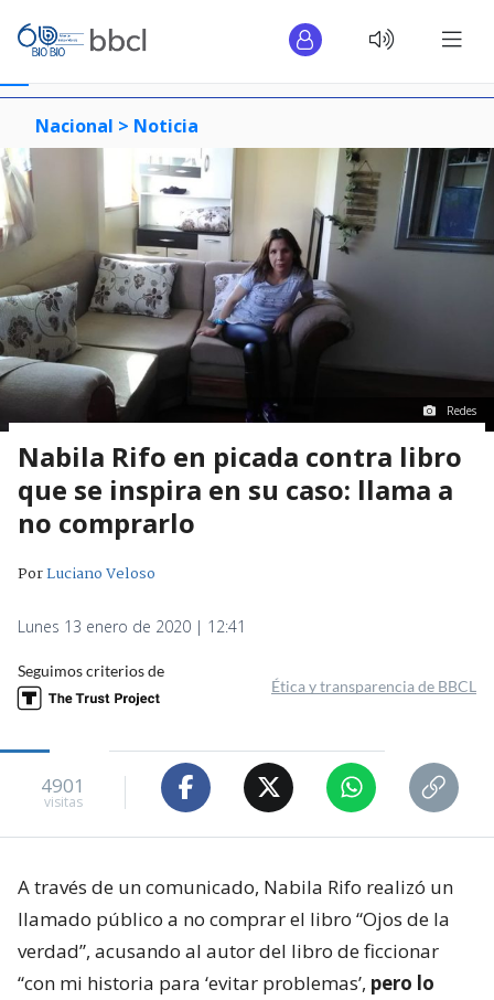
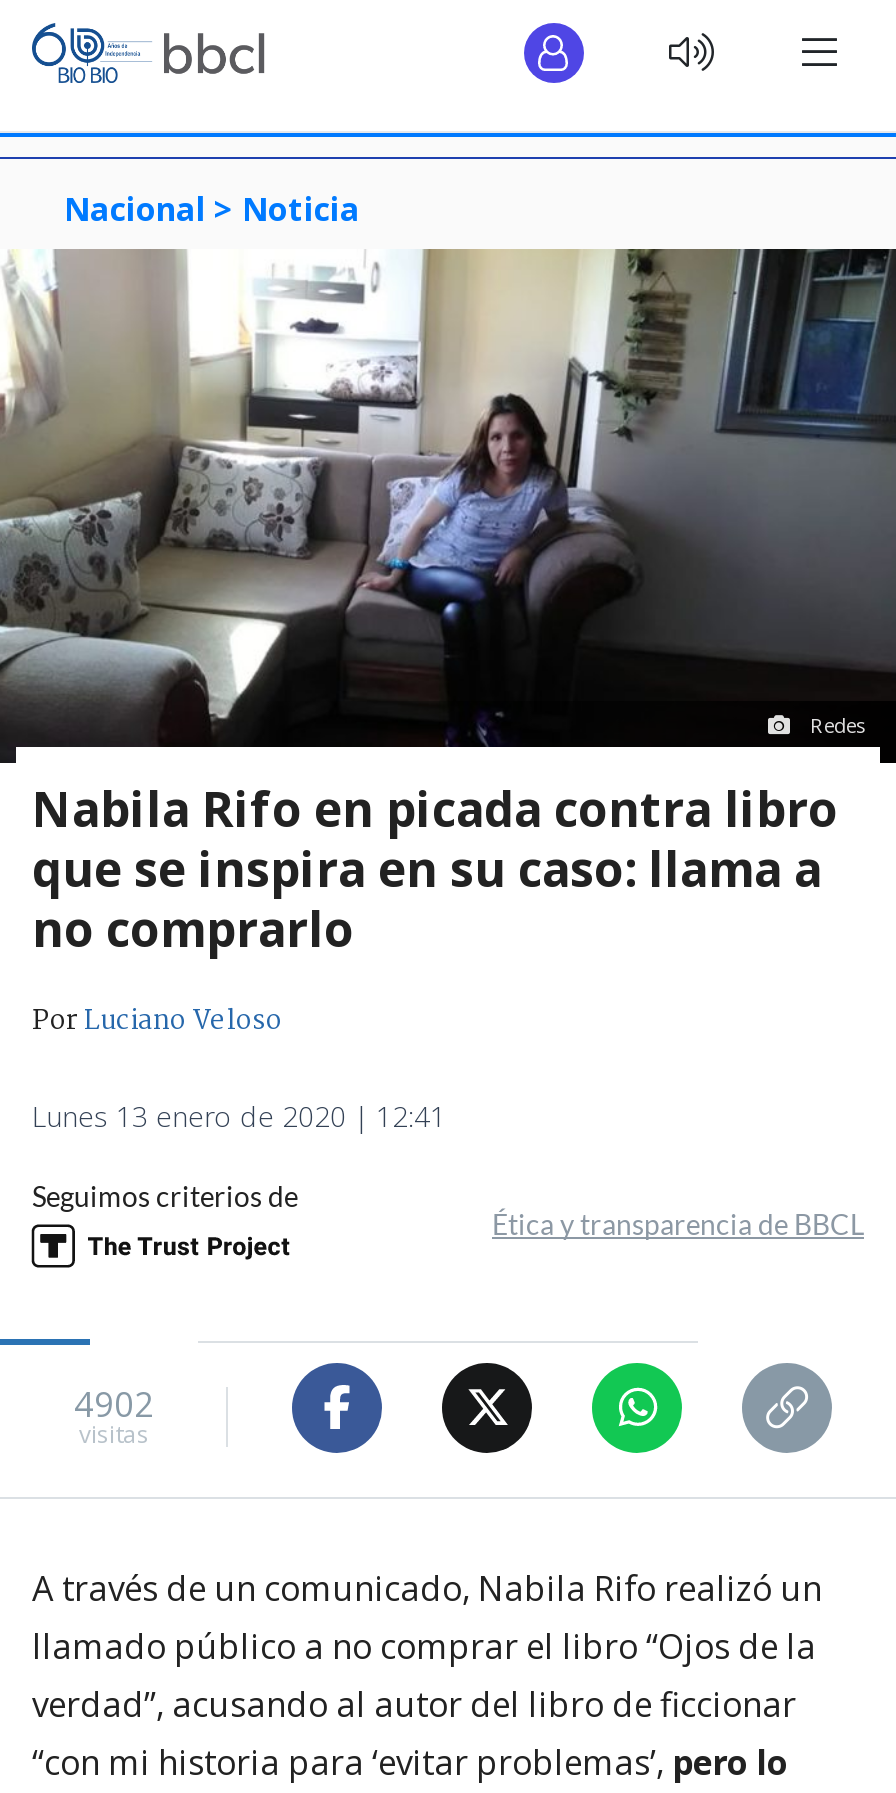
[41,773,85,798] 4901 -> [74,1382,154,1428] 4902

